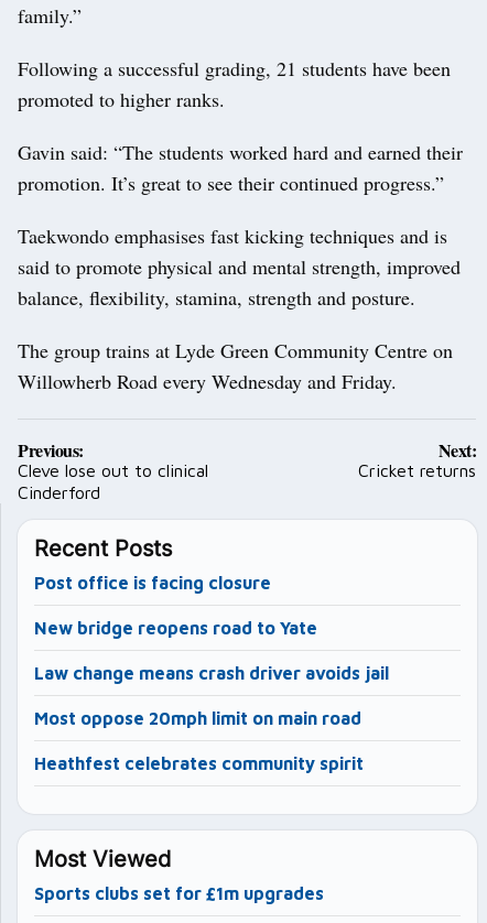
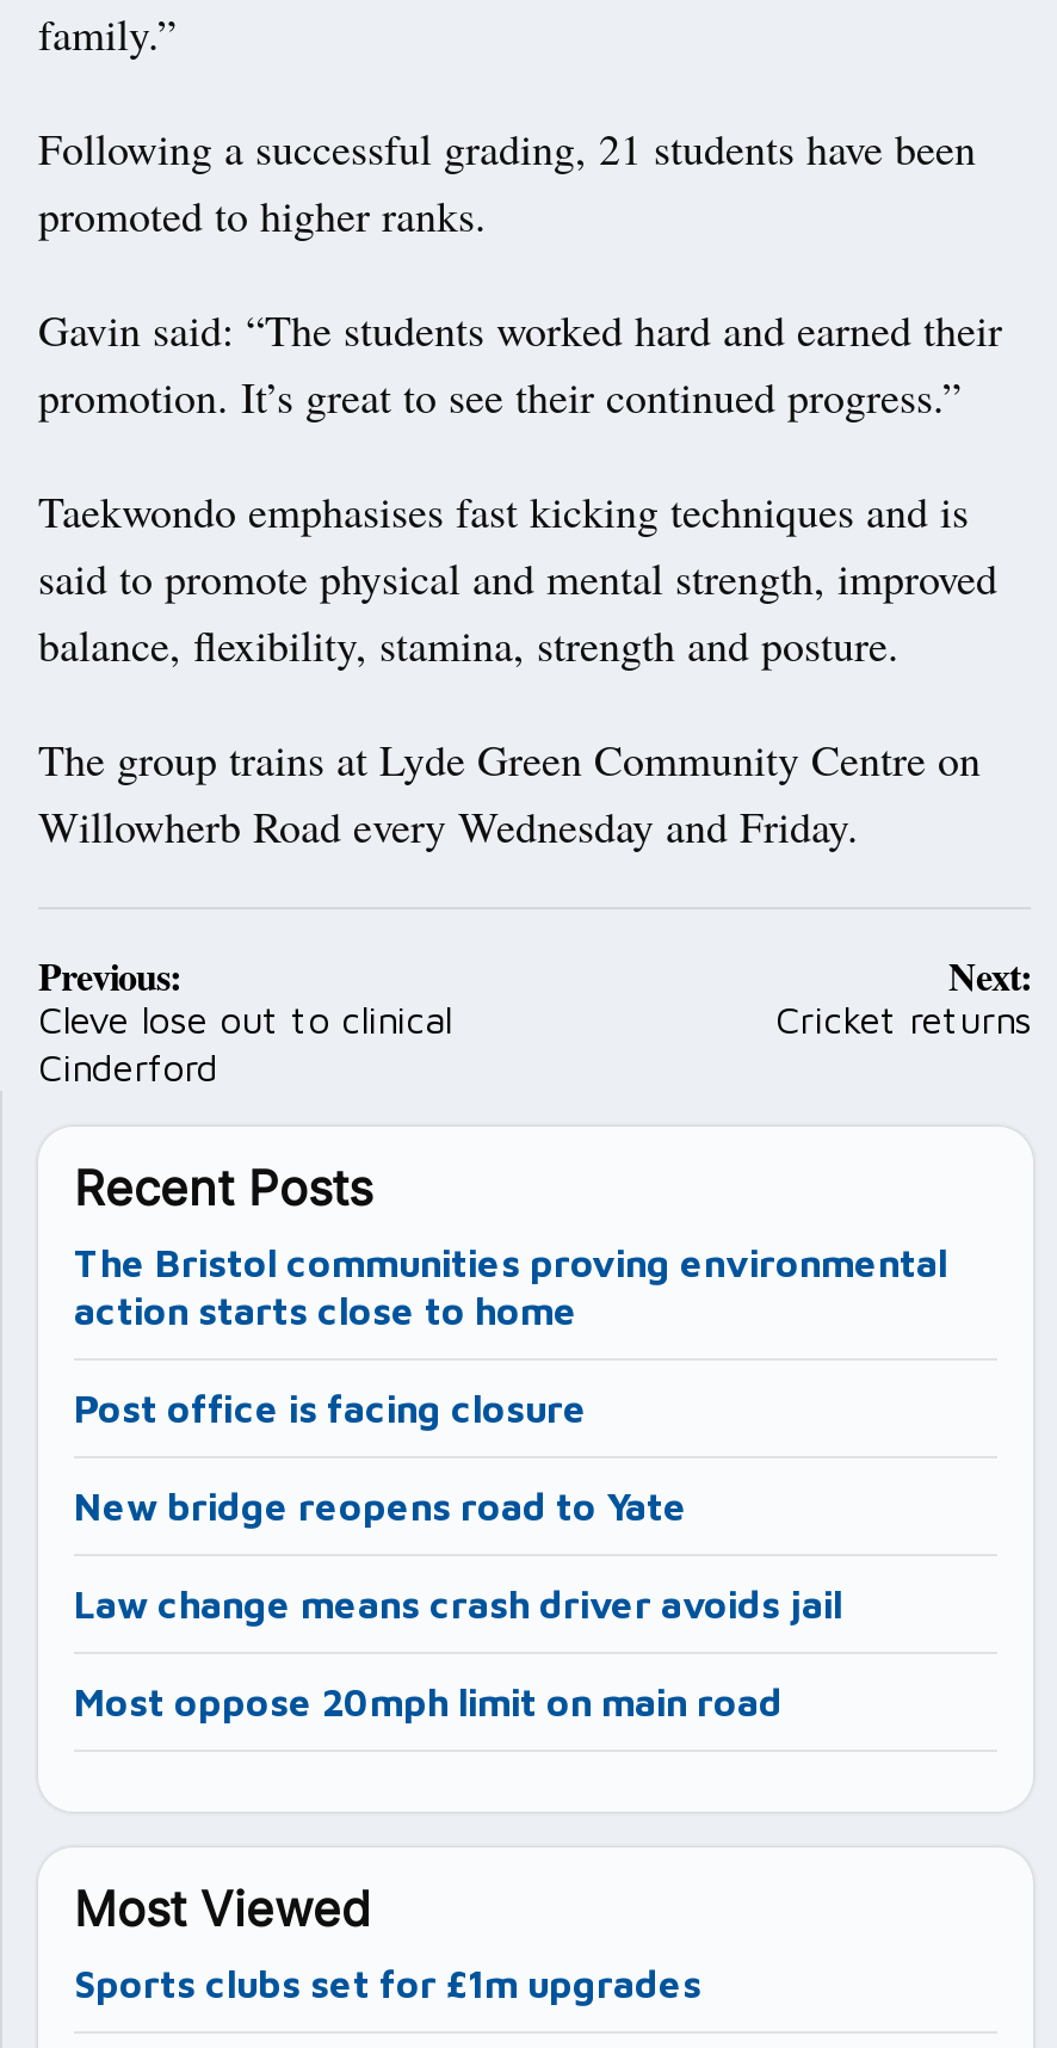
none -> [74,1242,947,1333] The Bristol communities proving environmental | action starts close to home
moved [34,573,389,728] -> [74,1388,842,1724]: Post office is facing closure | New bridge reopens road to Yate | Law change means crash driver avoids jail | Most oppose 20mph limit on main road
[34,754,364,774] Heathfest celebrates community spirit -> none

